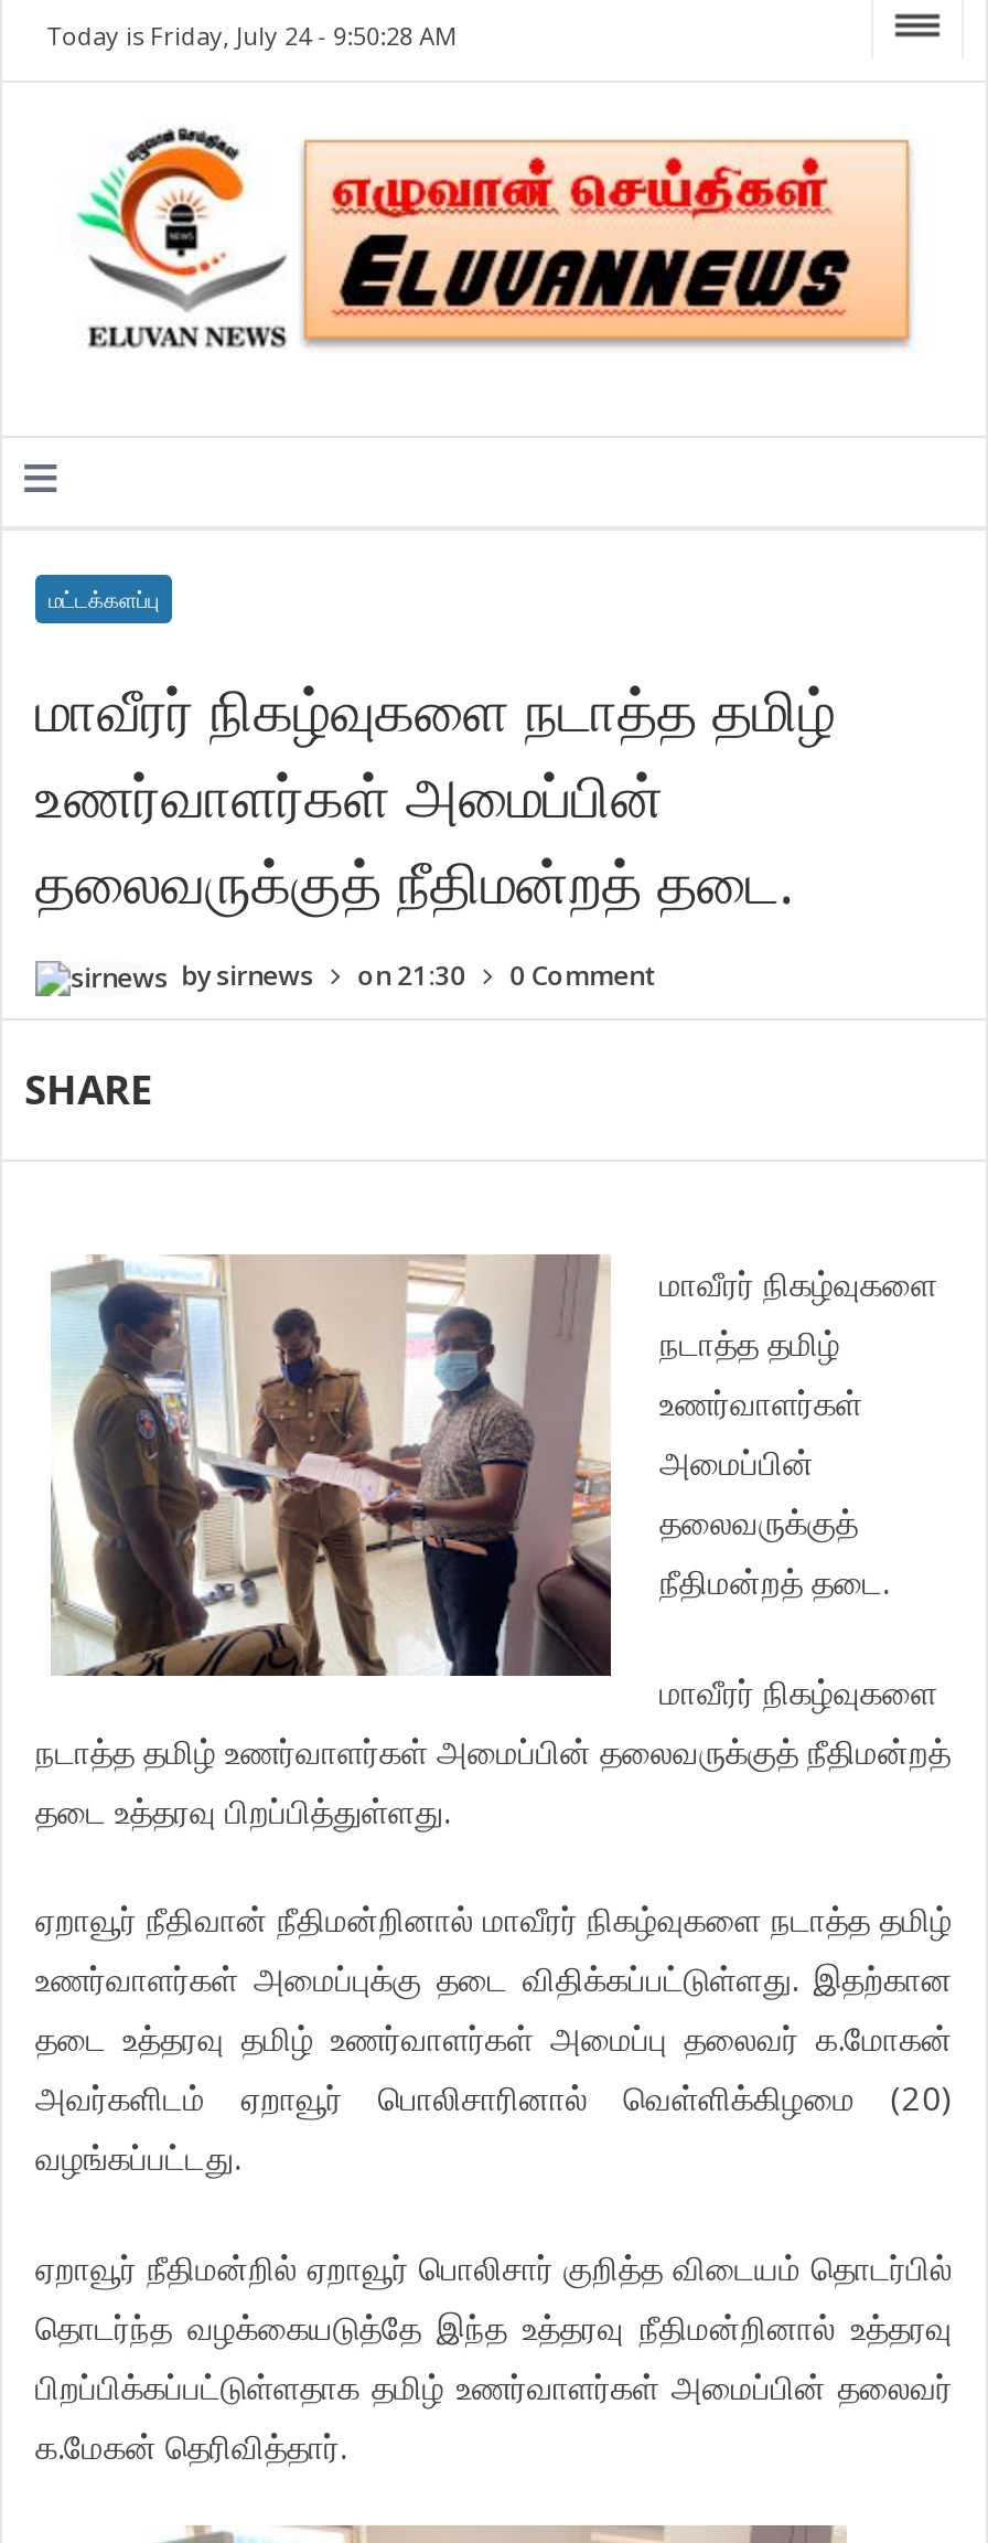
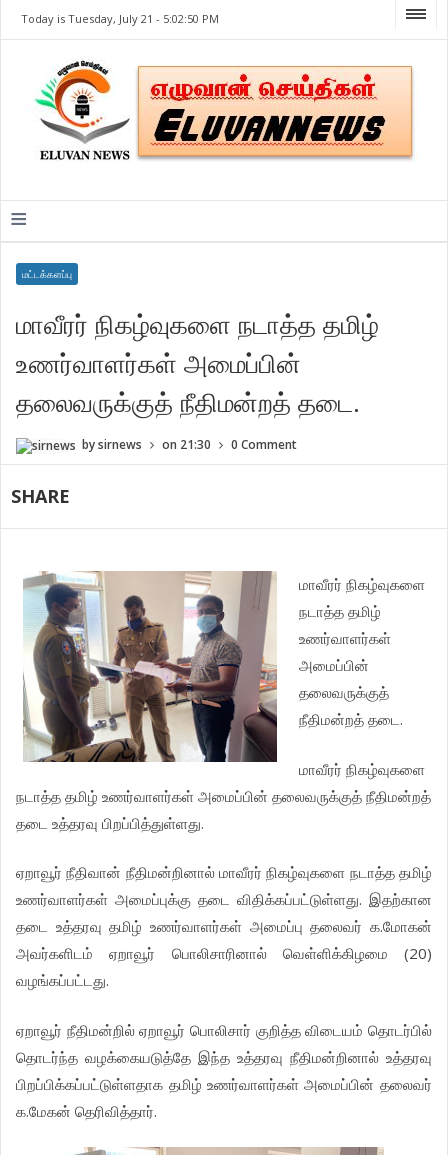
[47,19,457,52] Today is Friday, July 24 - 9:50:28 AM -> [21,11,219,26] Today is Tuesday, July 21 - 5:02:50 PM

